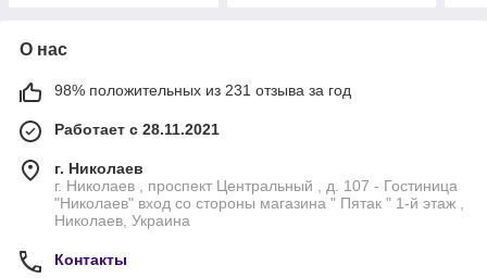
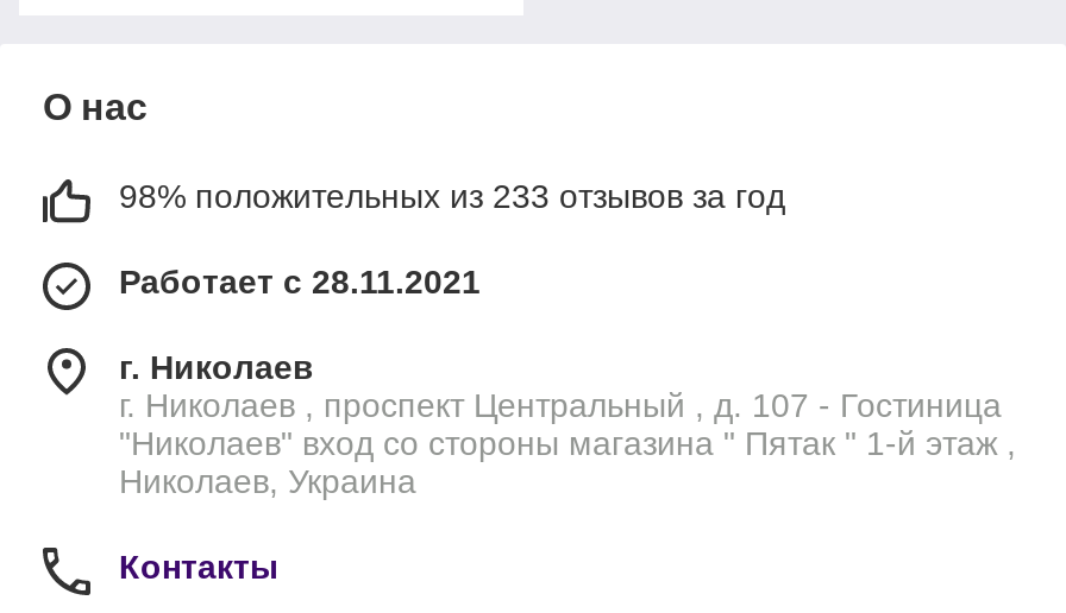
[54,81,351,99] 98% положительных из 231 отзыва за год -> [119,177,785,215] 98% положительных из 233 отзывов за год

